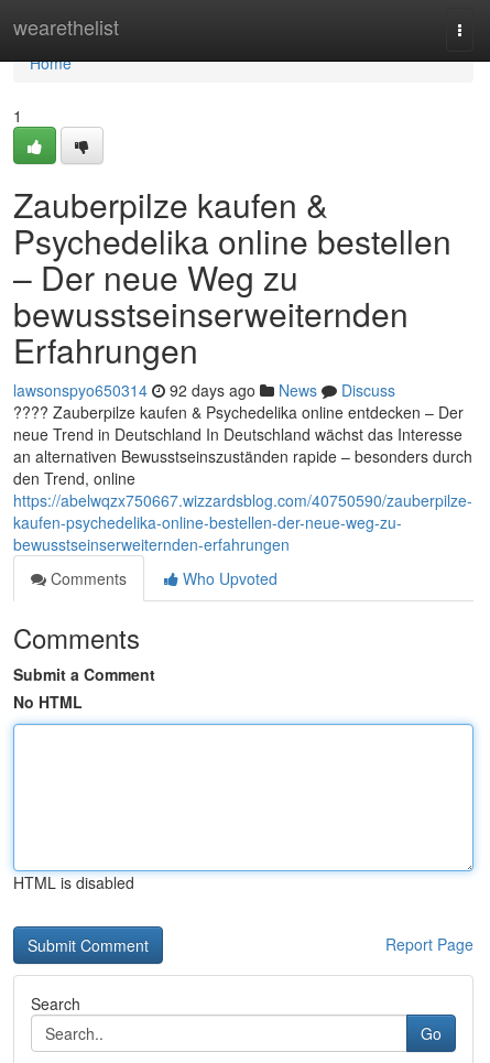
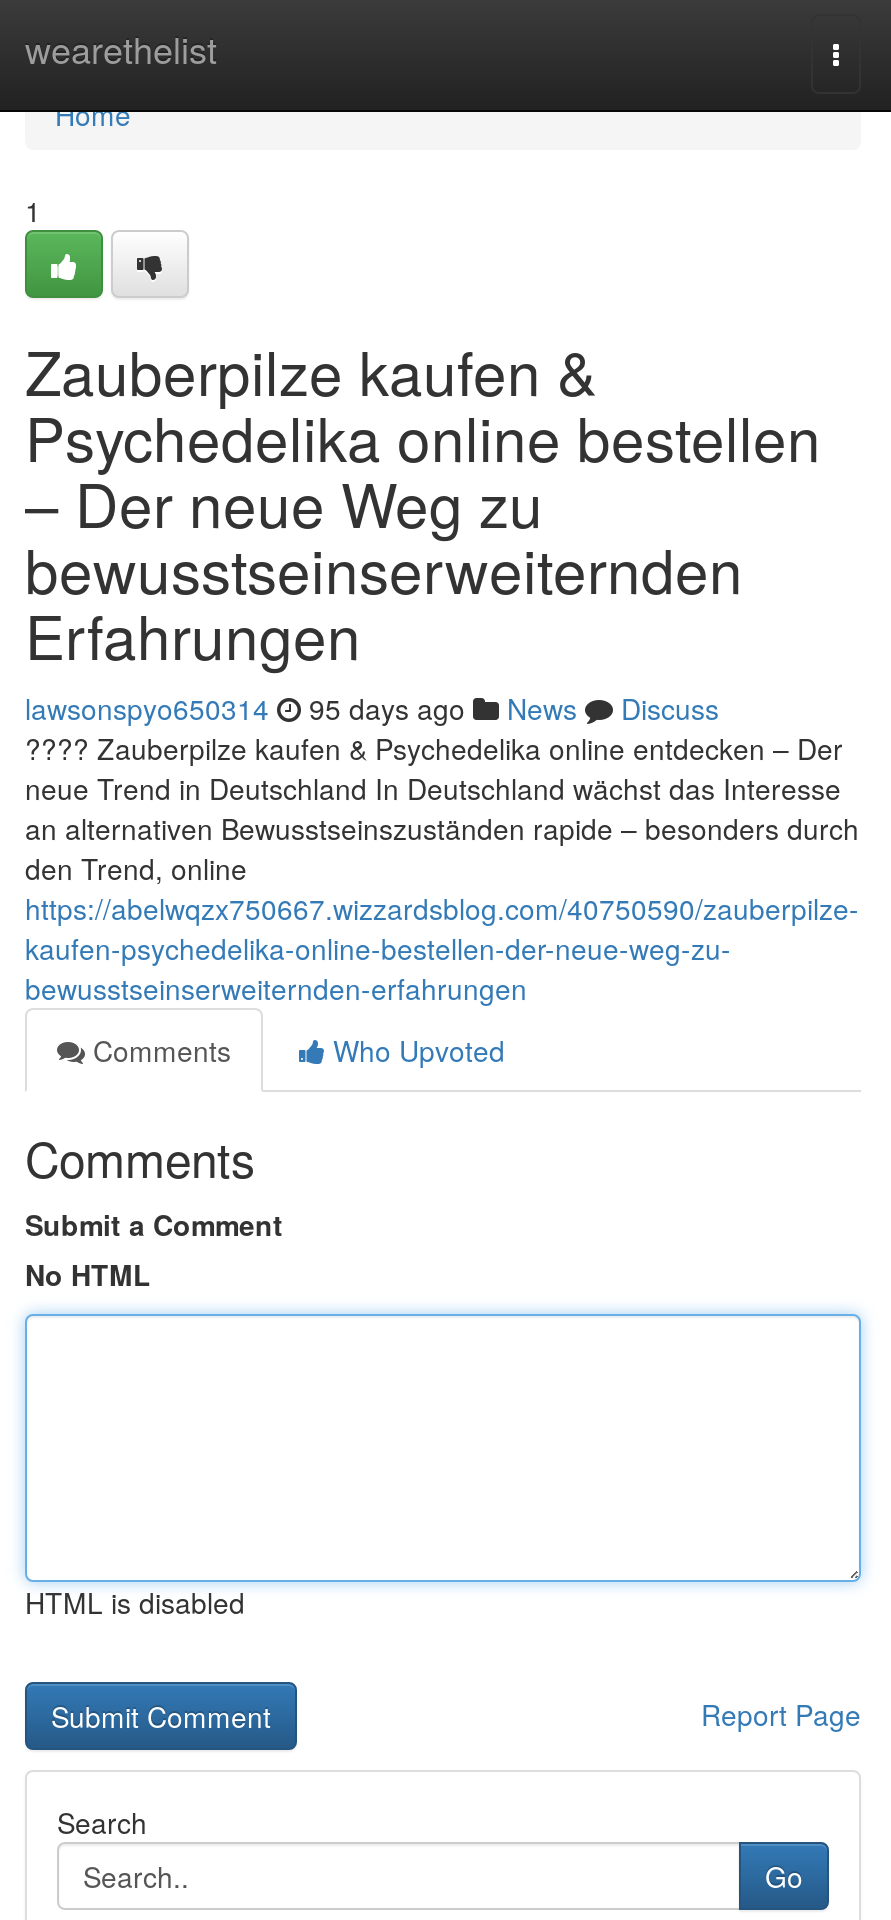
[13,379,395,401] lawsonspyo650314 92 days ago News Discuss -> [25,688,719,728] lawsonspyo650314 95 days ago News Discuss

